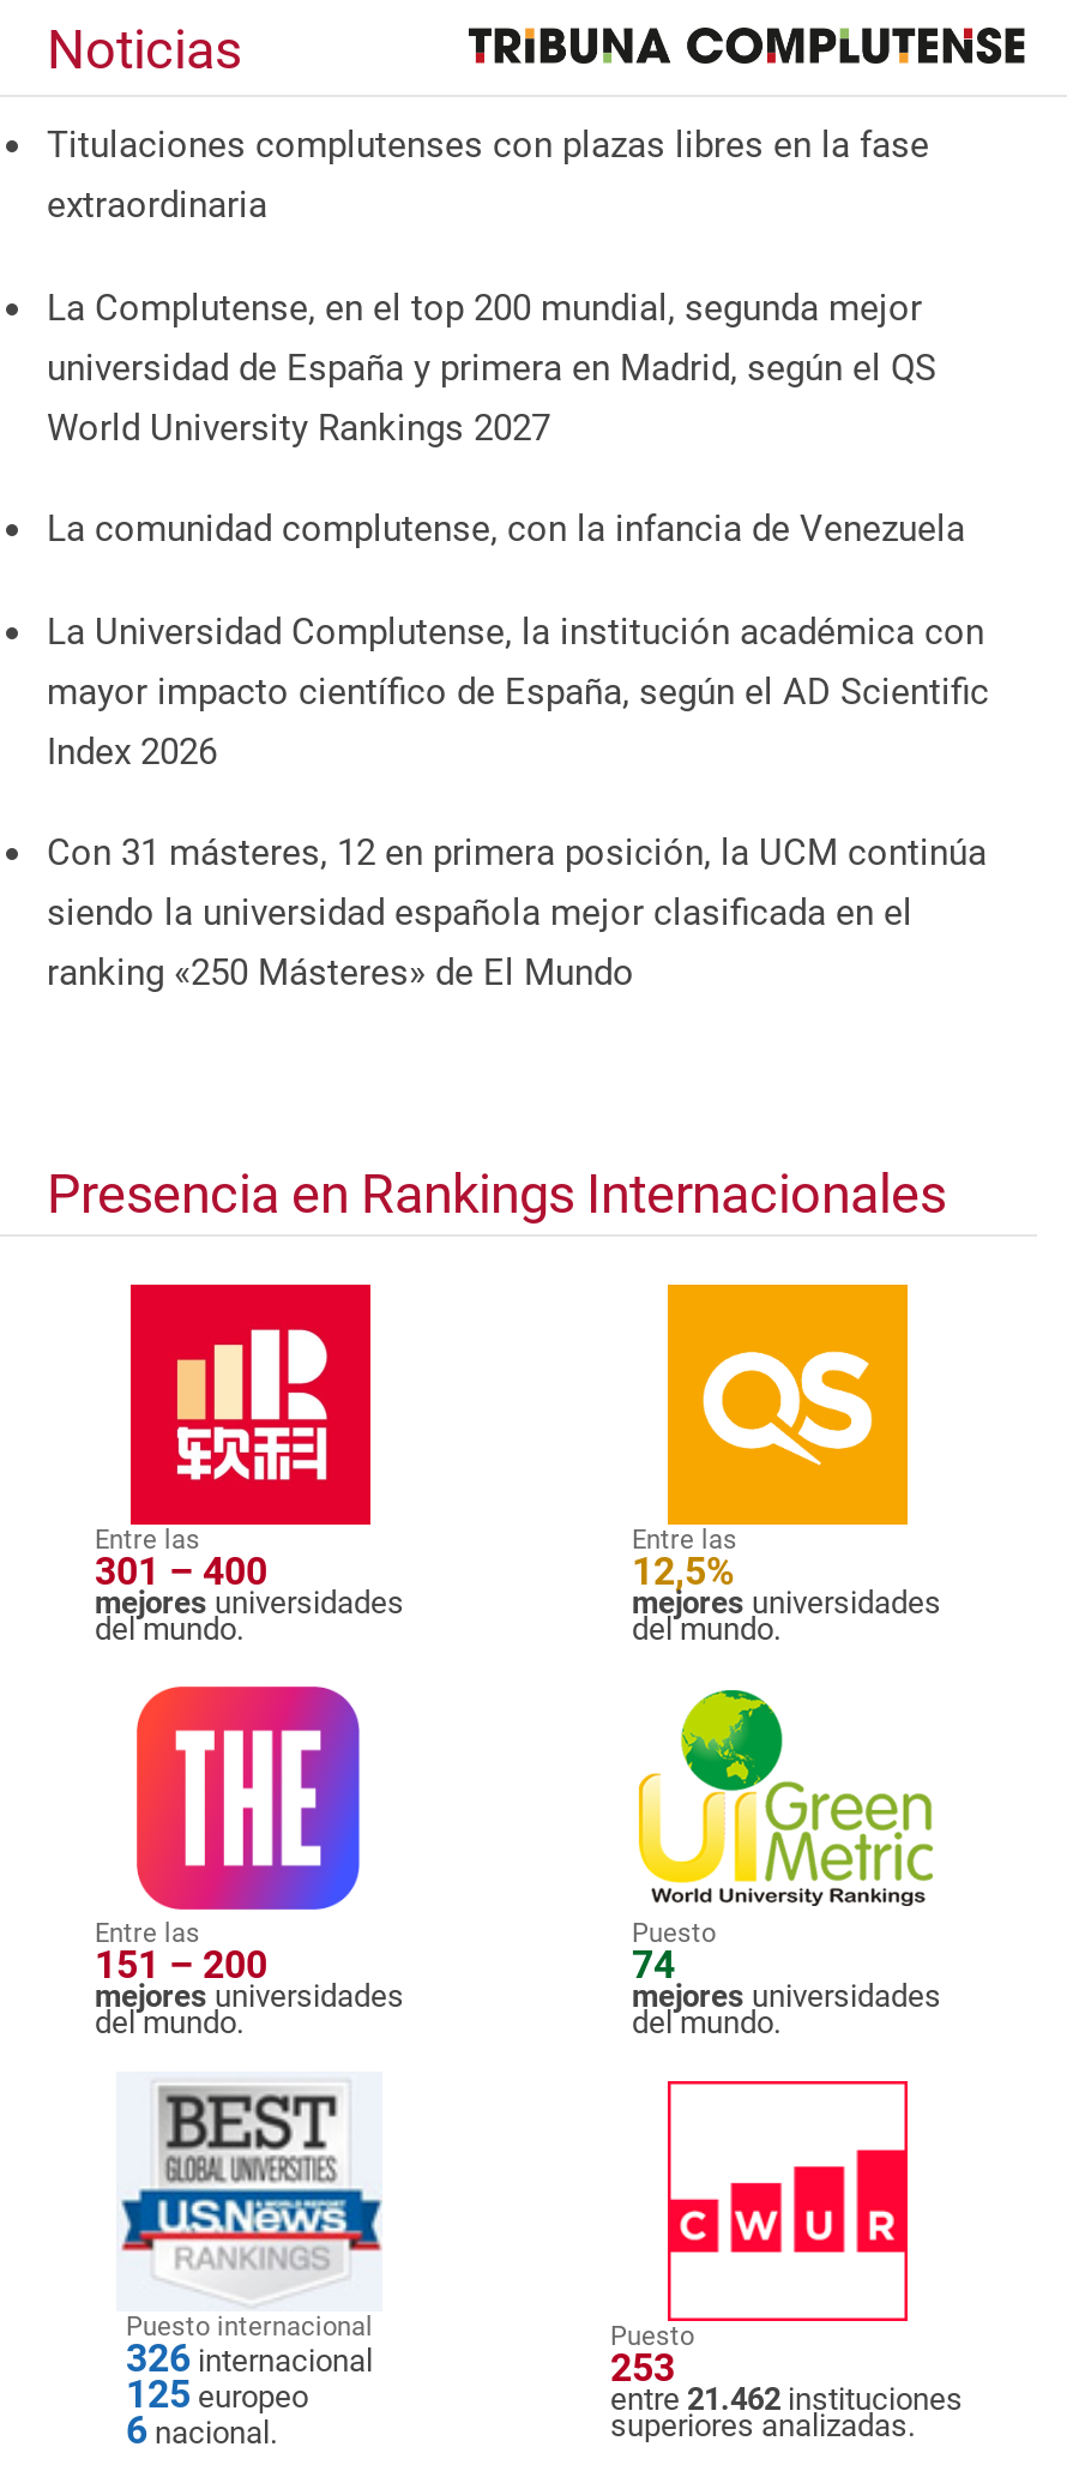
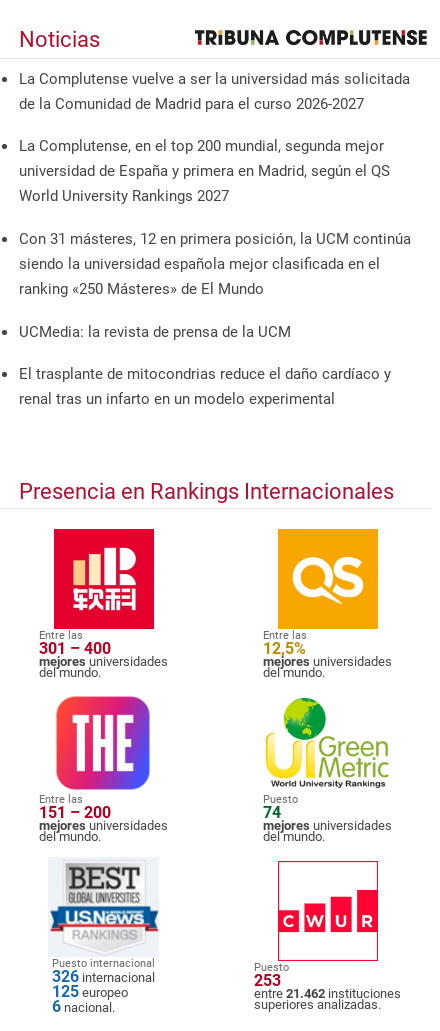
[47,123,929,226] Titulaciones complutenses con plazas libres en la fase | extraordinaria -> [19,70,410,113] La Complutense vuelve a ser la universidad más solicitada | de la Comunidad de Madrid para el curso 2026-2027
[47,507,989,773] La comunidad complutense, con la infancia de Venezuela | La Universidad Complutense, la institución académica con | mayor impacto científico de España, según el AD Scientific | Index 2026 -> none
moved [47,832,987,995] -> [19,230,411,298]: Con 31 másteres, 12 en primera posición, la UCM continúa | siendo la universidad española mejor clasificada en el | ranking «250 Másteres» de El Mundo
none -> [19,323,391,408] UCMedia: la revista de prensa de la UCM | El trasplante de mitocondrias reduce el daño cardíaco y | renal tras un infarto en un modelo experimental

